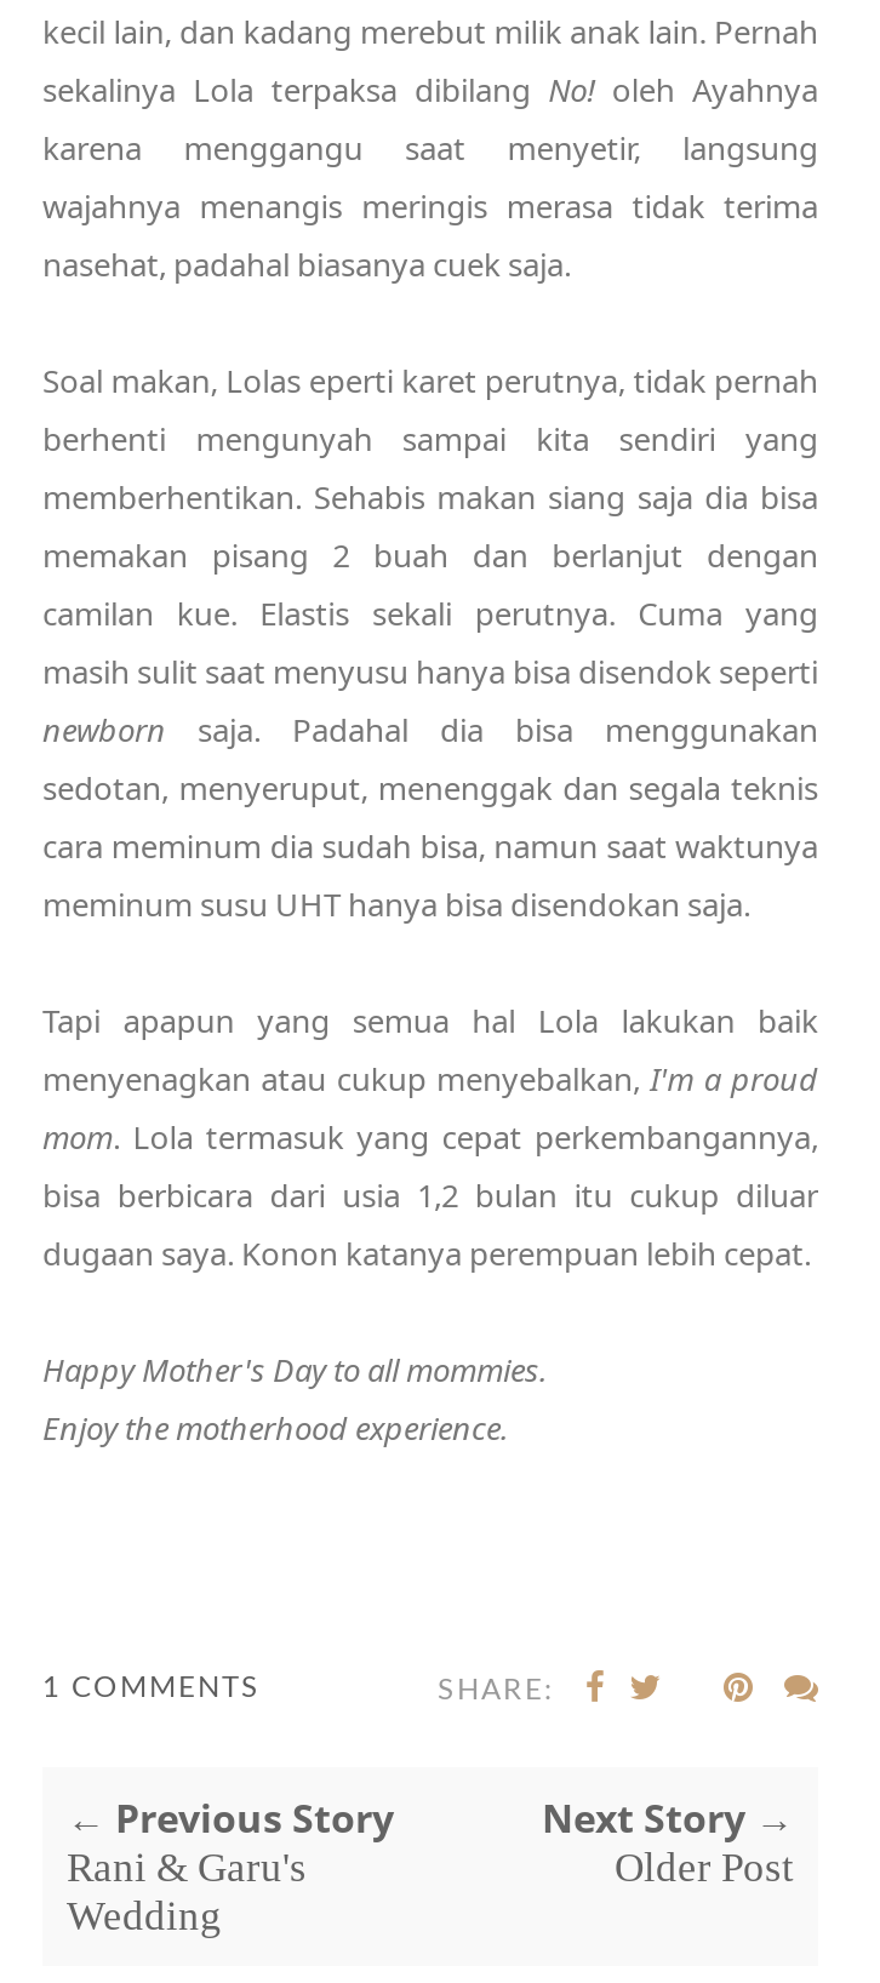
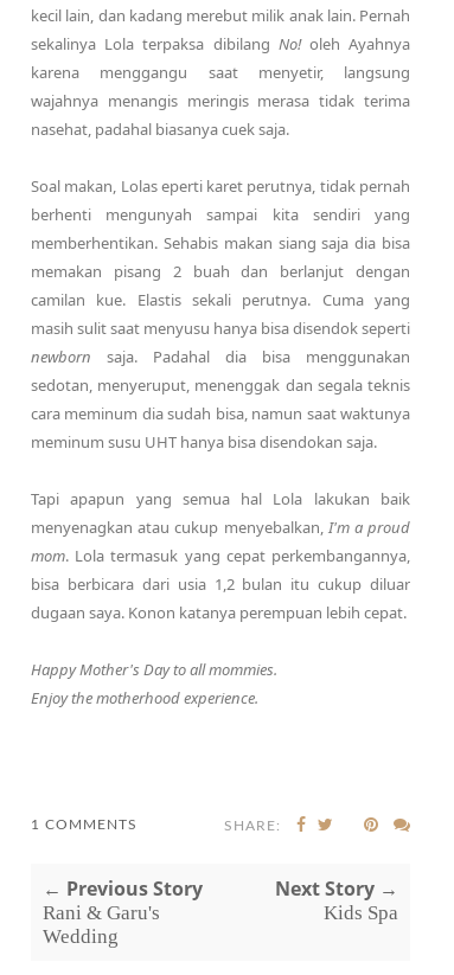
[615,1846,794,1892] Older Post -> [324,902,398,924] Kids Spa

